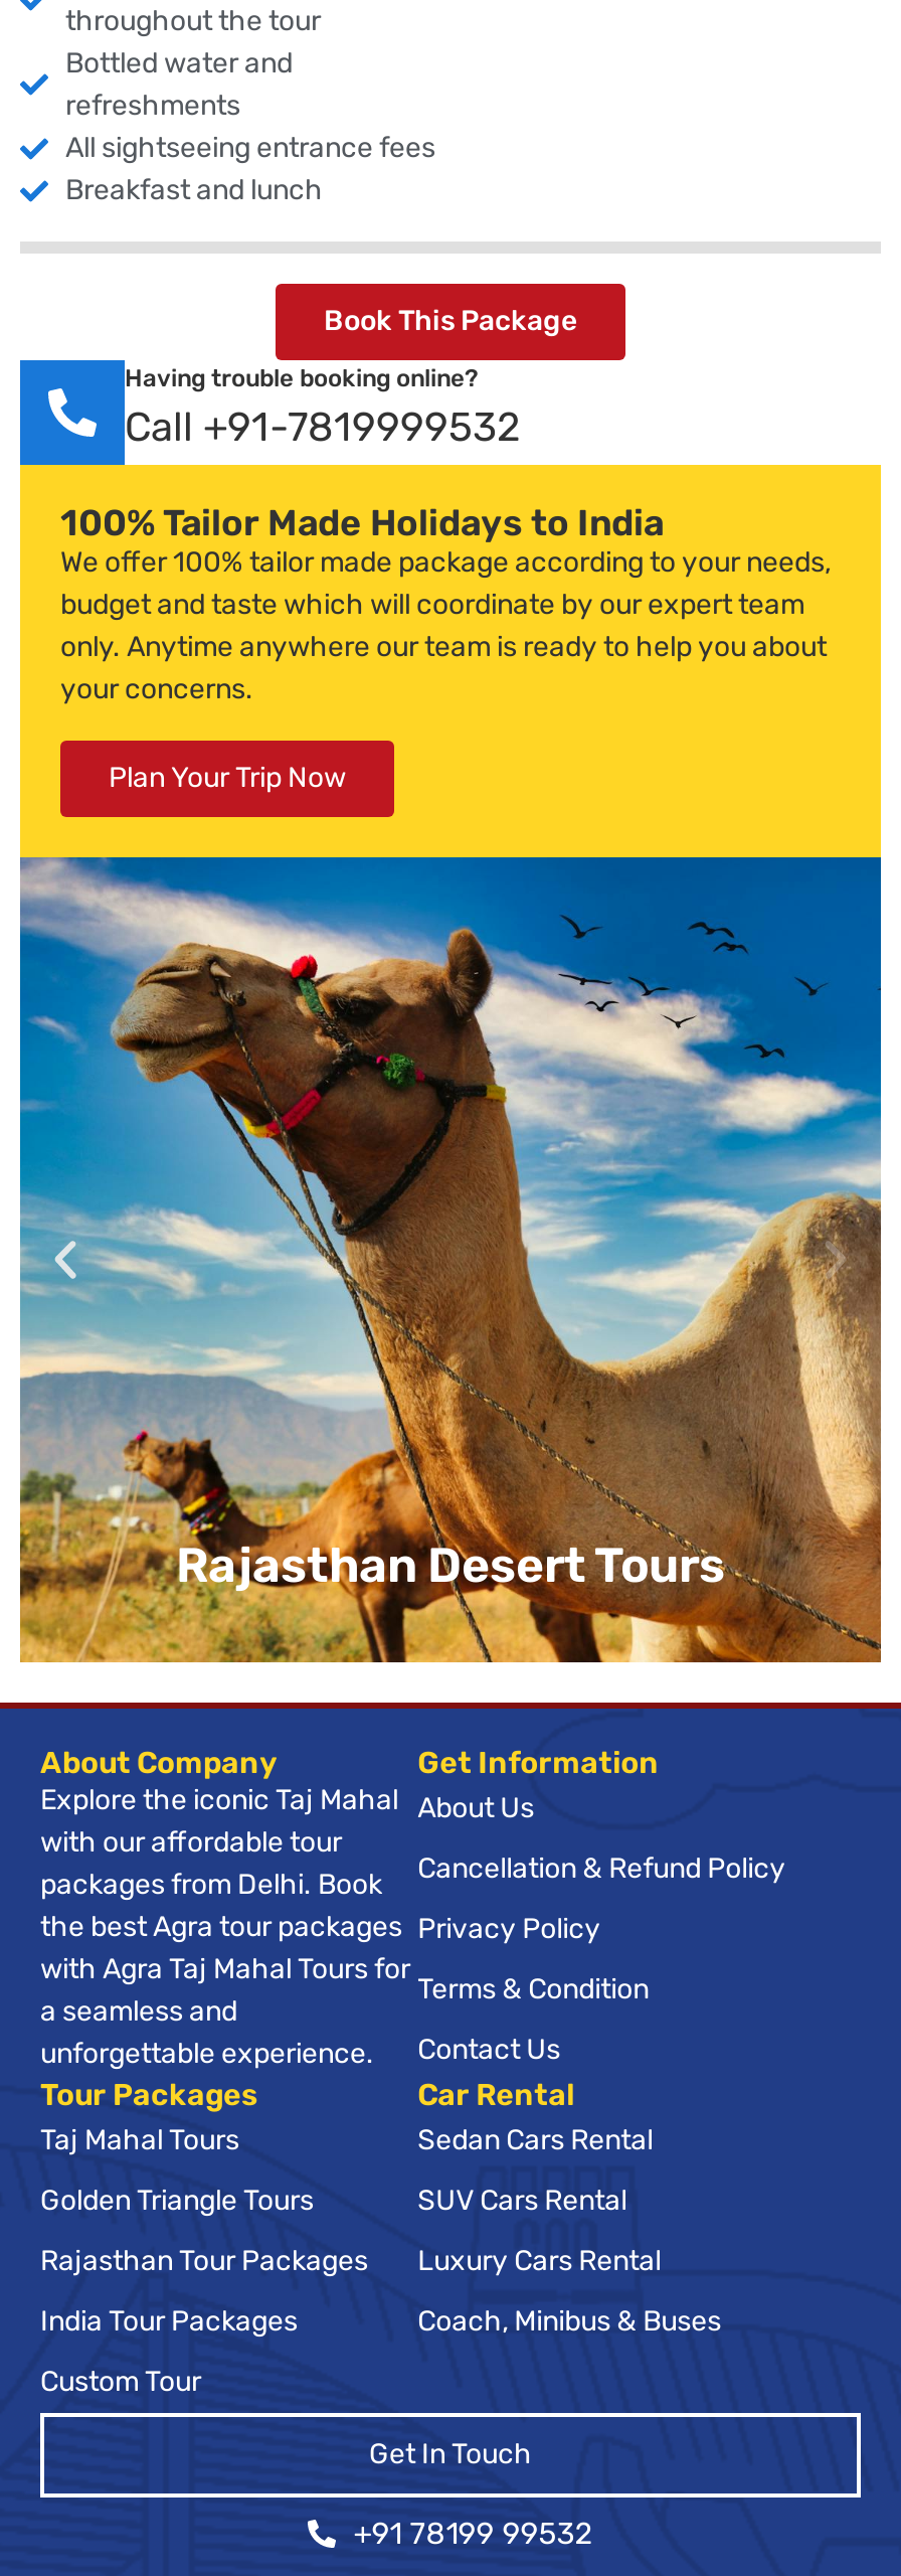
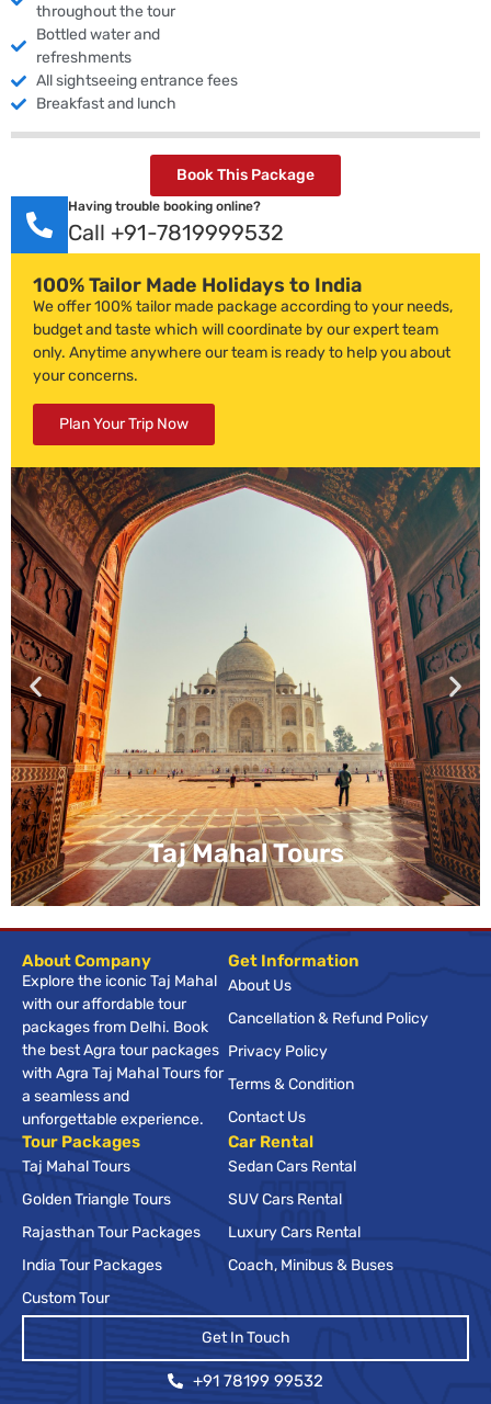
[18,855,883,1664] [image] | Rajasthan Desert Tours -> [10,466,481,907] [image] | Taj Mahal Tours

